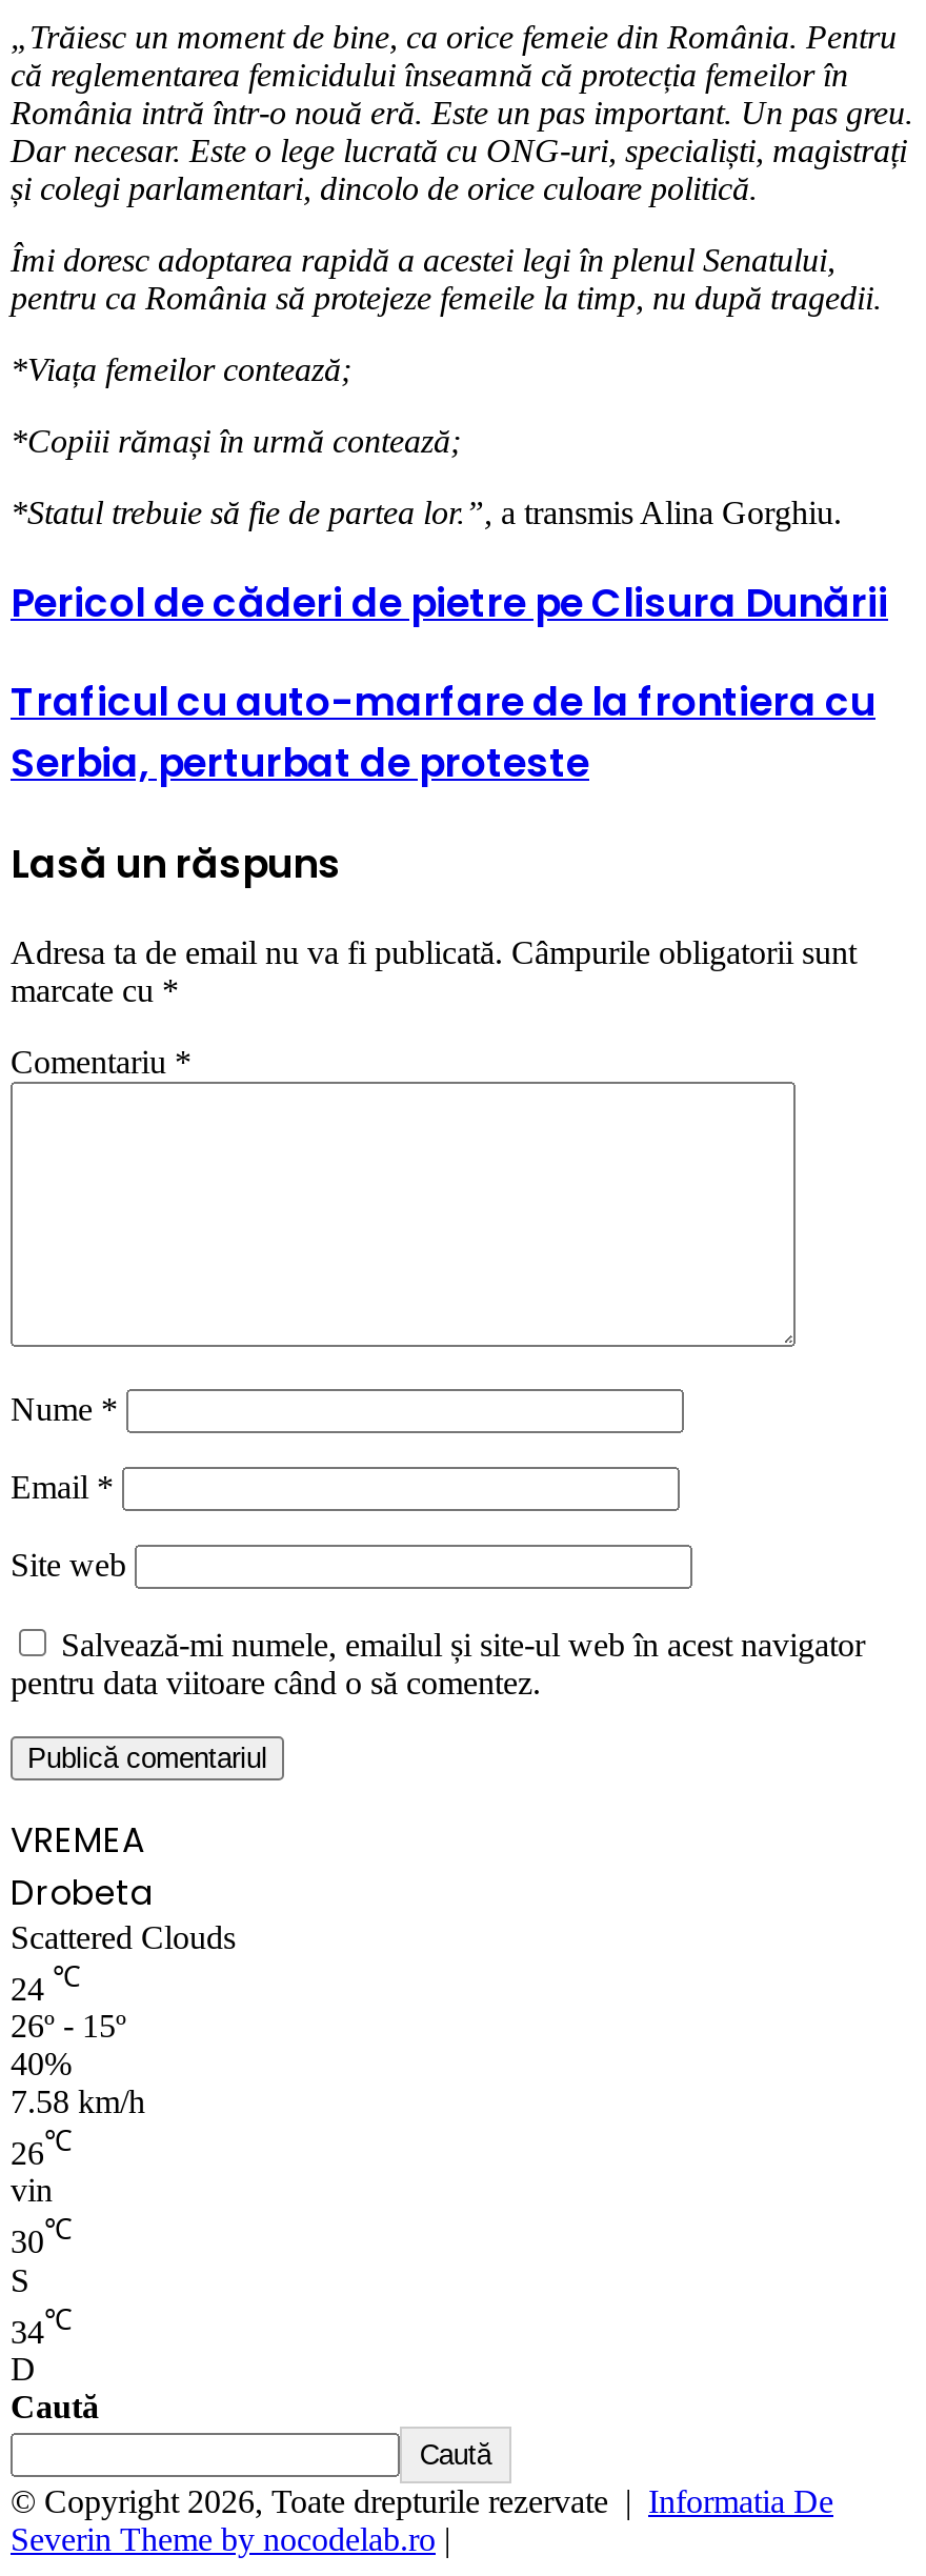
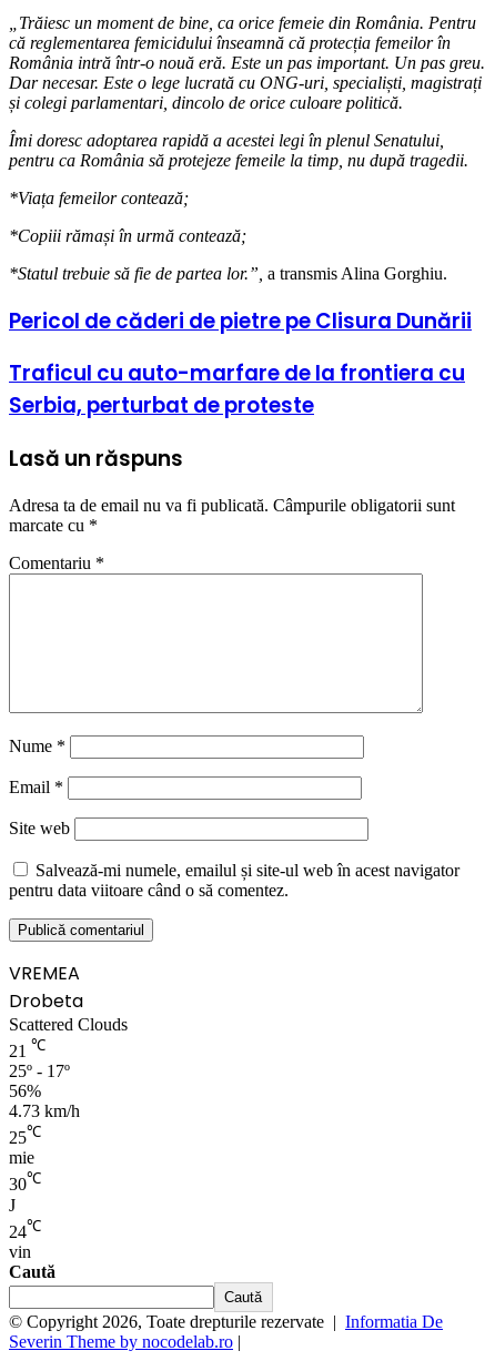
[11,1961,145,2208] 24 ℃ | 26º - 15º | 40% | 7.58 km/h | 26℃ | vin -> [9,1037,80,1167] 21 ℃ | 25º - 17º | 56% | 4.73 km/h | 25℃ | mie
[11,2262,72,2387] S | 34℃ | D -> [9,1195,41,1261] J | 24℃ | vin

